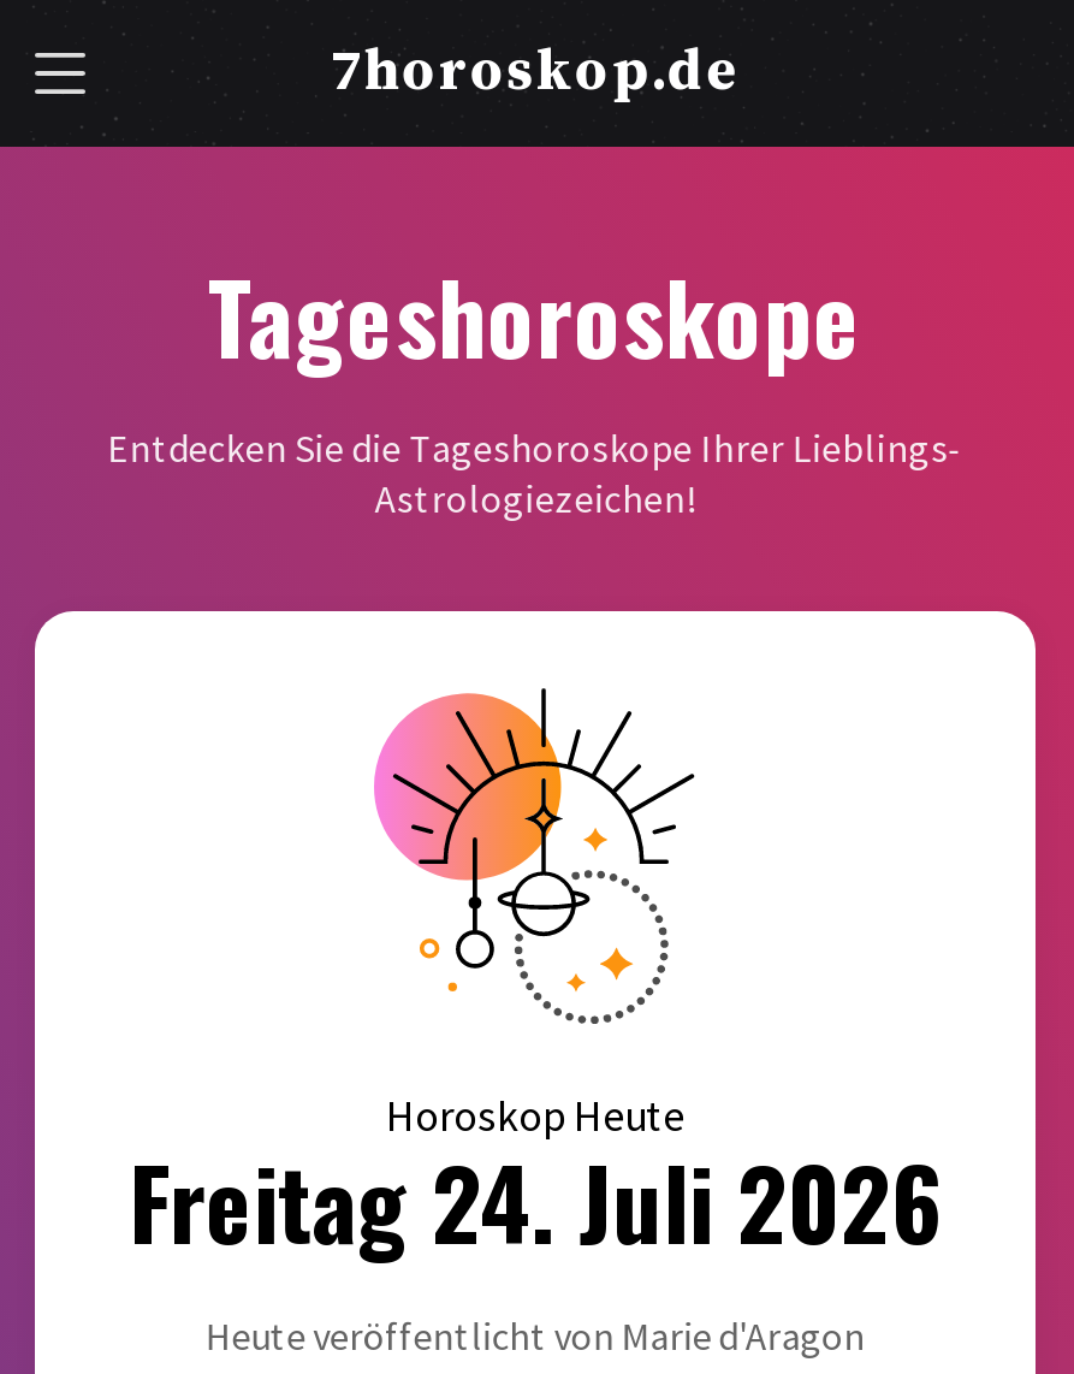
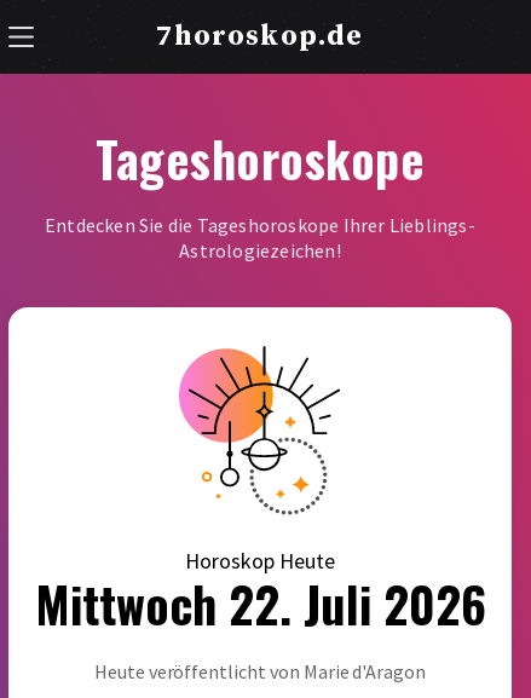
[129,1130,942,1274] Freitag 24. Juli 2026 -> [34,568,486,641] Mittwoch 22. Juli 2026

